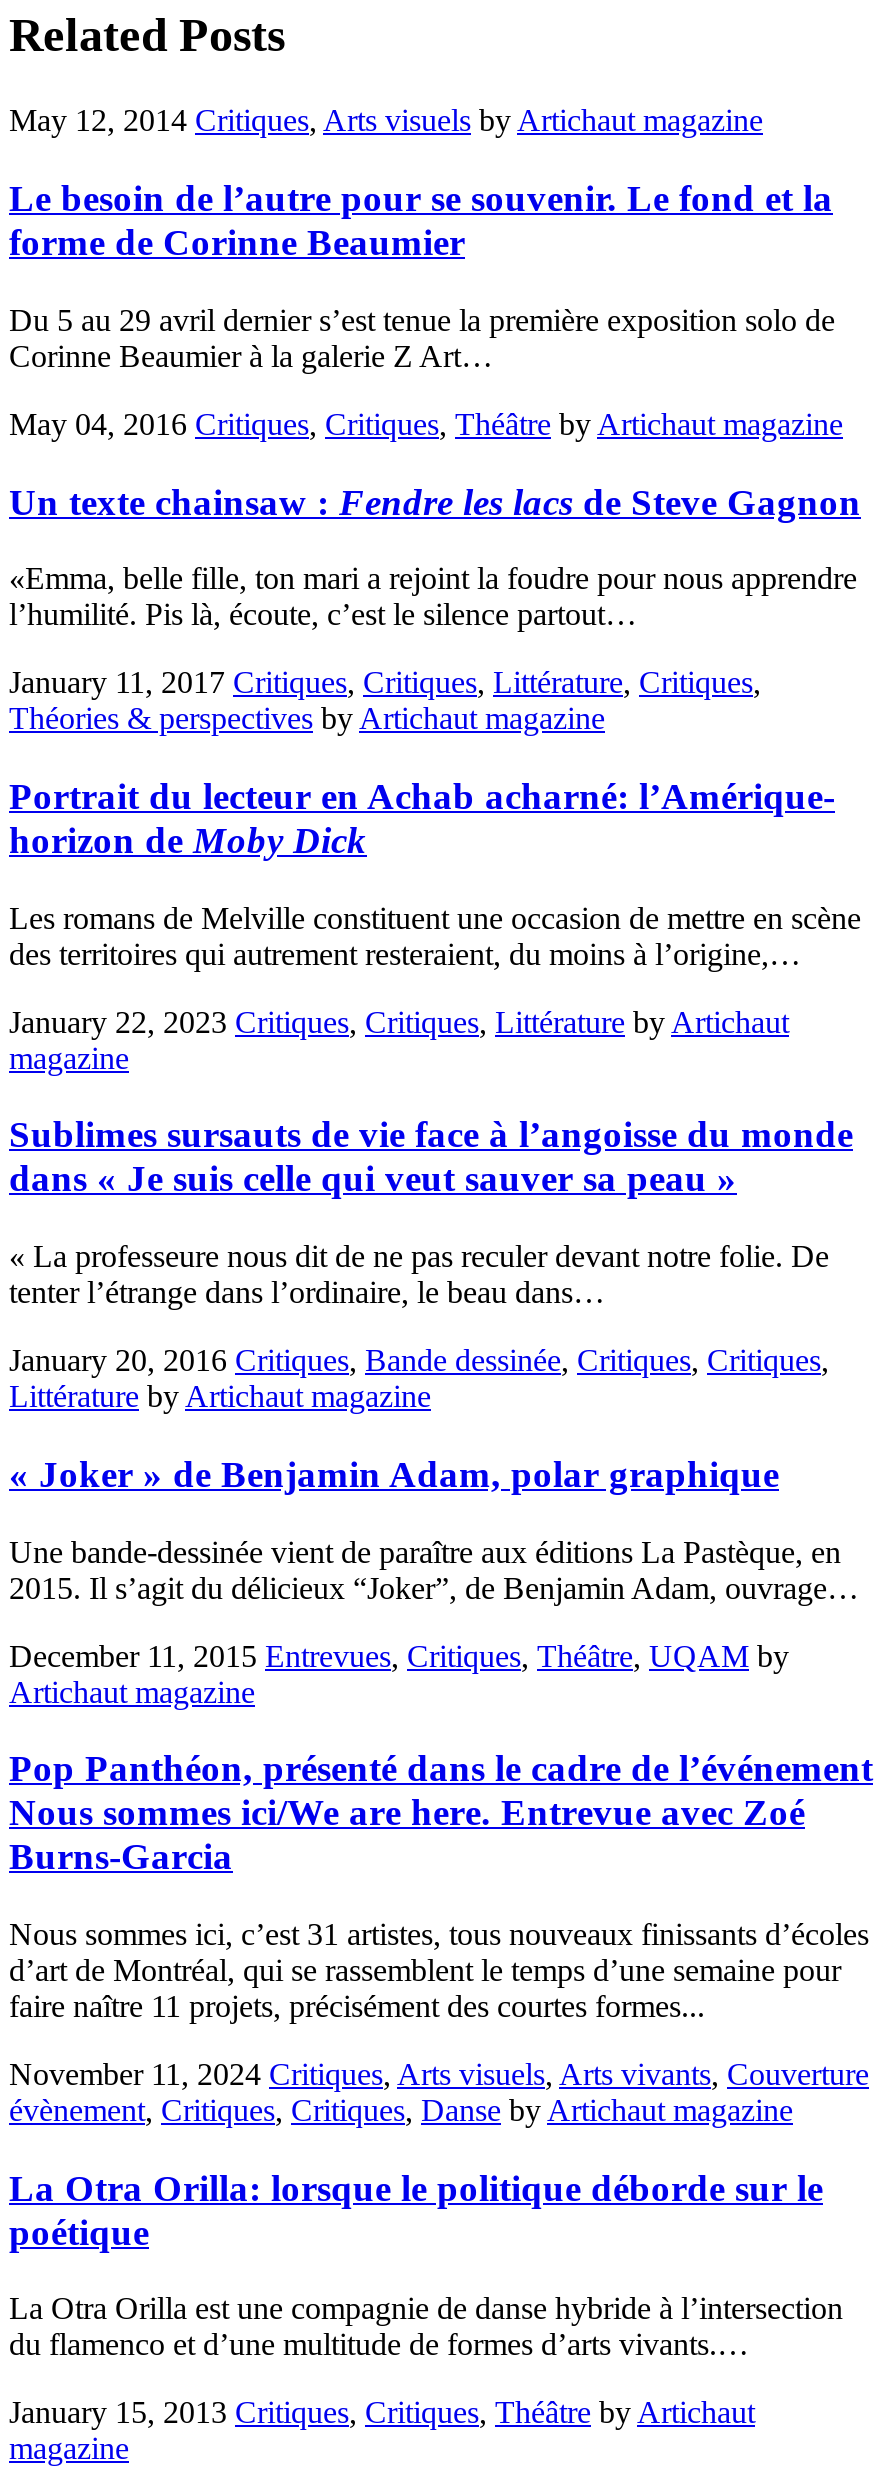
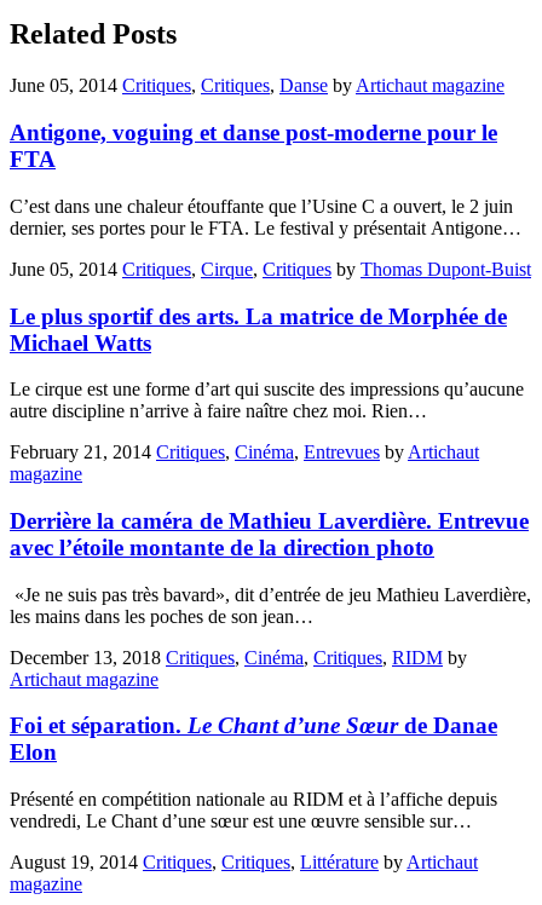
[9,104,861,1038] May 12, 2014 Critiques, Arts visuels by Artichaut magazine | Le besoin de l’autre pour se souvenir. Le fond et la | forme de Corinne Beaumier | Du 5 au 29 avril dernier s’est tenue la première exposition solo de | Corinne Beaumier à la galerie Z Art… | May 04, 2016 Critiques, Critiques, Théâtre by Artichaut magazine | Un texte chainsaw : Fendre les lacs de Steve Gagnon | «Emma, belle fille, ton mari a rejoint la foudre pour nous apprendre | l’humilité. Pis là, écoute, c’est le silence partout… | January 11, 2017 Critiques, Critiques, Littérature, Critiques, | Théories & perspectives by Artichaut magazine | Portrait du lecteur en Achab acharné: l’Amérique- | horizon de Moby Dick | Les romans de Melville constituent une occasion de mettre en scène | des territoires qui autrement resteraient, du moins à l’origine,… | January 22, 2023 Critiques, Critiques, Littérature by Artichaut -> [10,75,531,462] June 05, 2014 Critiques, Critiques, Danse by Artichaut magazine | Antigone, voguing et danse post-moderne pour le | FTA | C’est dans une chaleur étouffante que l’Usine C a ouvert, le 2 juin | dernier, ses portes pour le FTA. Le festival y présentait Antigone… | June 05, 2014 Critiques, Cirque, Critiques by Thomas Dupont-Buist | Le plus sportif des arts. La matrice de Morphée de | Michael Watts | Le cirque est une forme d’art qui suscite des impressions qu’aucune | autre discipline n’arrive à faire naître chez moi. Rien… | February 21, 2014 Critiques, Cinéma, Entrevues by Artichaut
[9,1114,859,1672] Sublimes sursauts de vie face à l’angoisse du monde | dans « Je suis celle qui veut sauver sa peau » | « La professeure nous dit de ne pas reculer devant notre folie. De | tenter l’étrange dans l’ordinaire, le beau dans… | January 20, 2016 Critiques, Bande dessinée, Critiques, Critiques, | Littérature by Artichaut magazine | « Joker » de Benjamin Adam, polar graphique | Une bande-dessinée vient de paraître aux éditions La Pastèque, en | 2015. Il s’agit du délicieux “Joker”, de Benjamin Adam, ouvrage… | December 11, 2015 Entrevues, Critiques, Théâtre, UQAM by -> [10,508,531,667] Derrière la caméra de Mathieu Laverdière. Entrevue | avec l’étoile montante de la direction photo | «Je ne suis pas très bavard», dit d’entrée de jeu Mathieu Laverdière, | les mains dans les poches de son jean… | December 13, 2018 Critiques, Cinéma, Critiques, RIDM by
[9,1748,873,2430] Pop Panthéon, présenté dans le cadre de l’événement | Nous sommes ici/We are here. Entrevue avec Zoé | Burns-Garcia | Nous sommes ici, c’est 31 artistes, tous nouveaux finissants d’écoles | d’art de Montréal, qui se rassemblent le temps d’une semaine pour | faire naître 11 projets, précisément des courtes formes... | November 11, 2024 Critiques, Arts visuels, Arts vivants, Couverture | évènement, Critiques, Critiques, Danse by Artichaut magazine | La Otra Orilla: lorsque le politique déborde sur le | poétique | La Otra Orilla est une compagnie de danse hybride à l’intersection | du flamenco et d’une multitude de formes d’arts vivants.… | January 15, 2013 Critiques, Critiques, Théâtre by Artichaut -> [10,713,497,872] Foi et séparation. Le Chant d’une Sœur de Danae | Elon | Présenté en compétition nationale au RIDM et à l’affiche depuis | vendredi, Le Chant d’une sœur est une œuvre sensible sur… | August 19, 2014 Critiques, Critiques, Littérature by Artichaut

